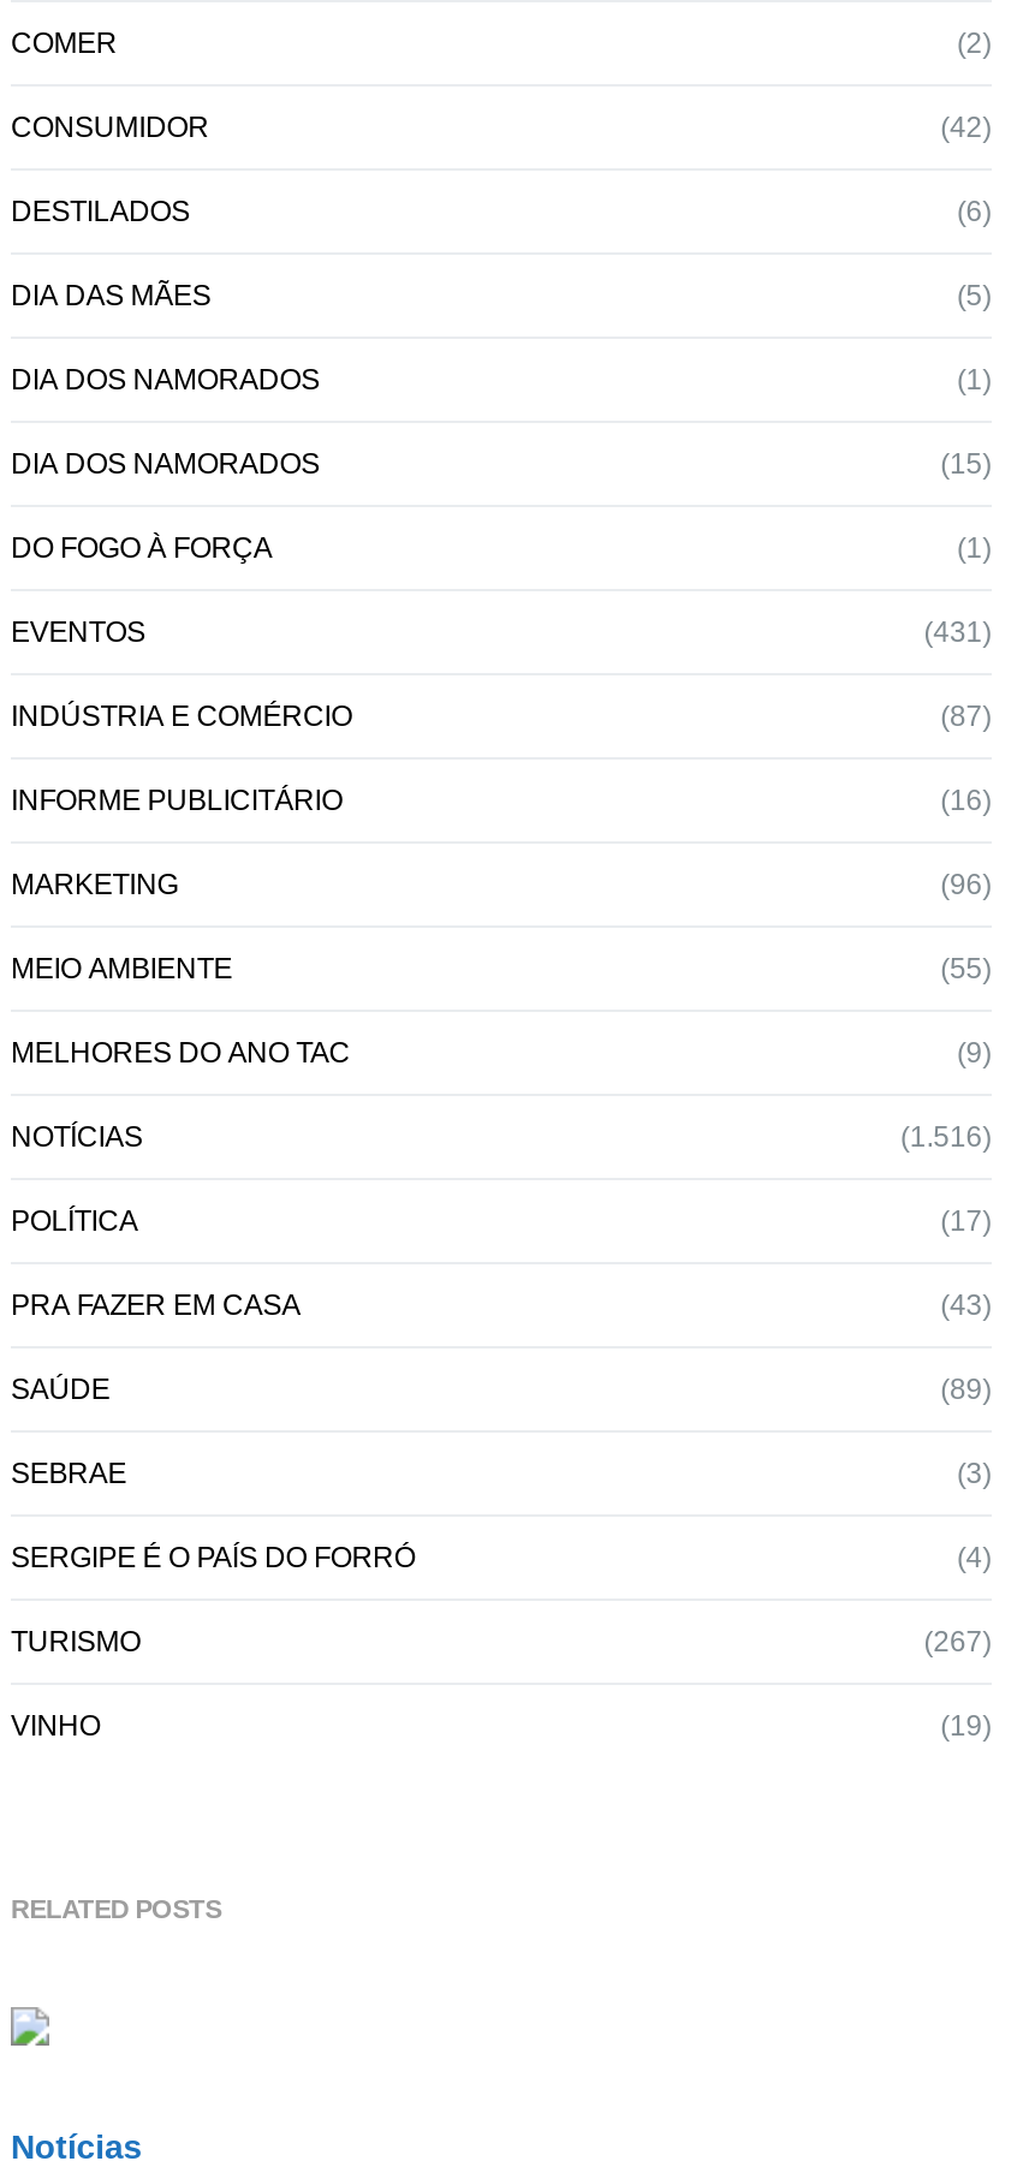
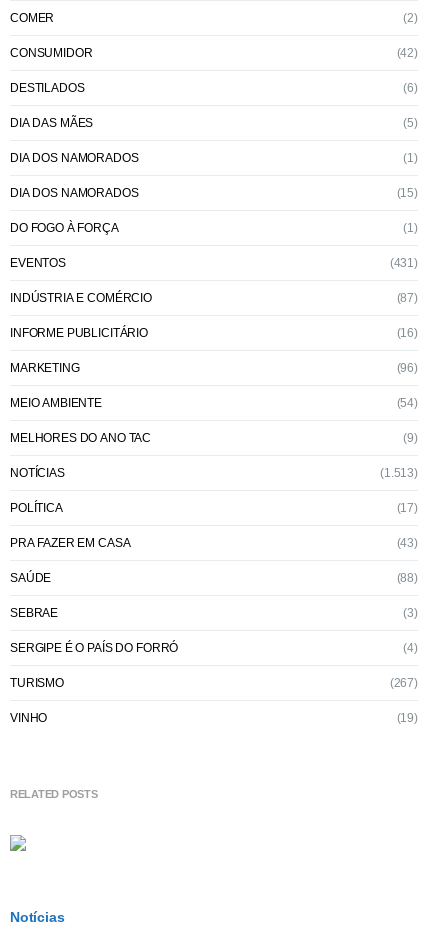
[940,952,992,986] (55) -> [397,396,418,410] (54)
[900,1120,992,1154] (1.516) -> [380,466,418,480] (1.513)
[940,1373,992,1406] (89) -> [397,571,418,585] (88)

